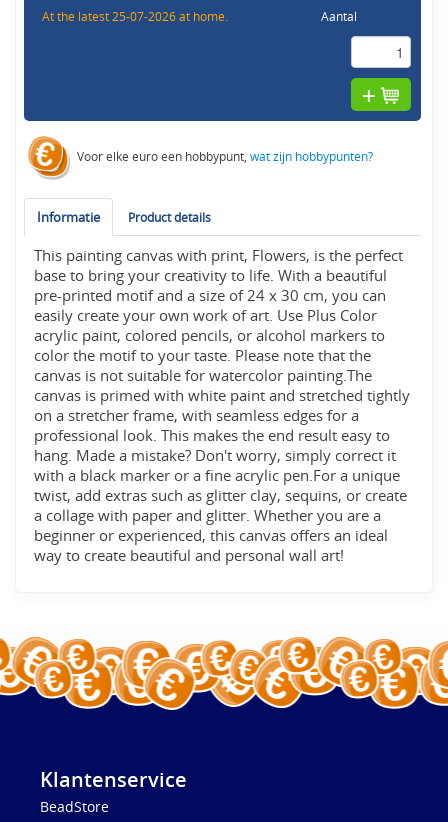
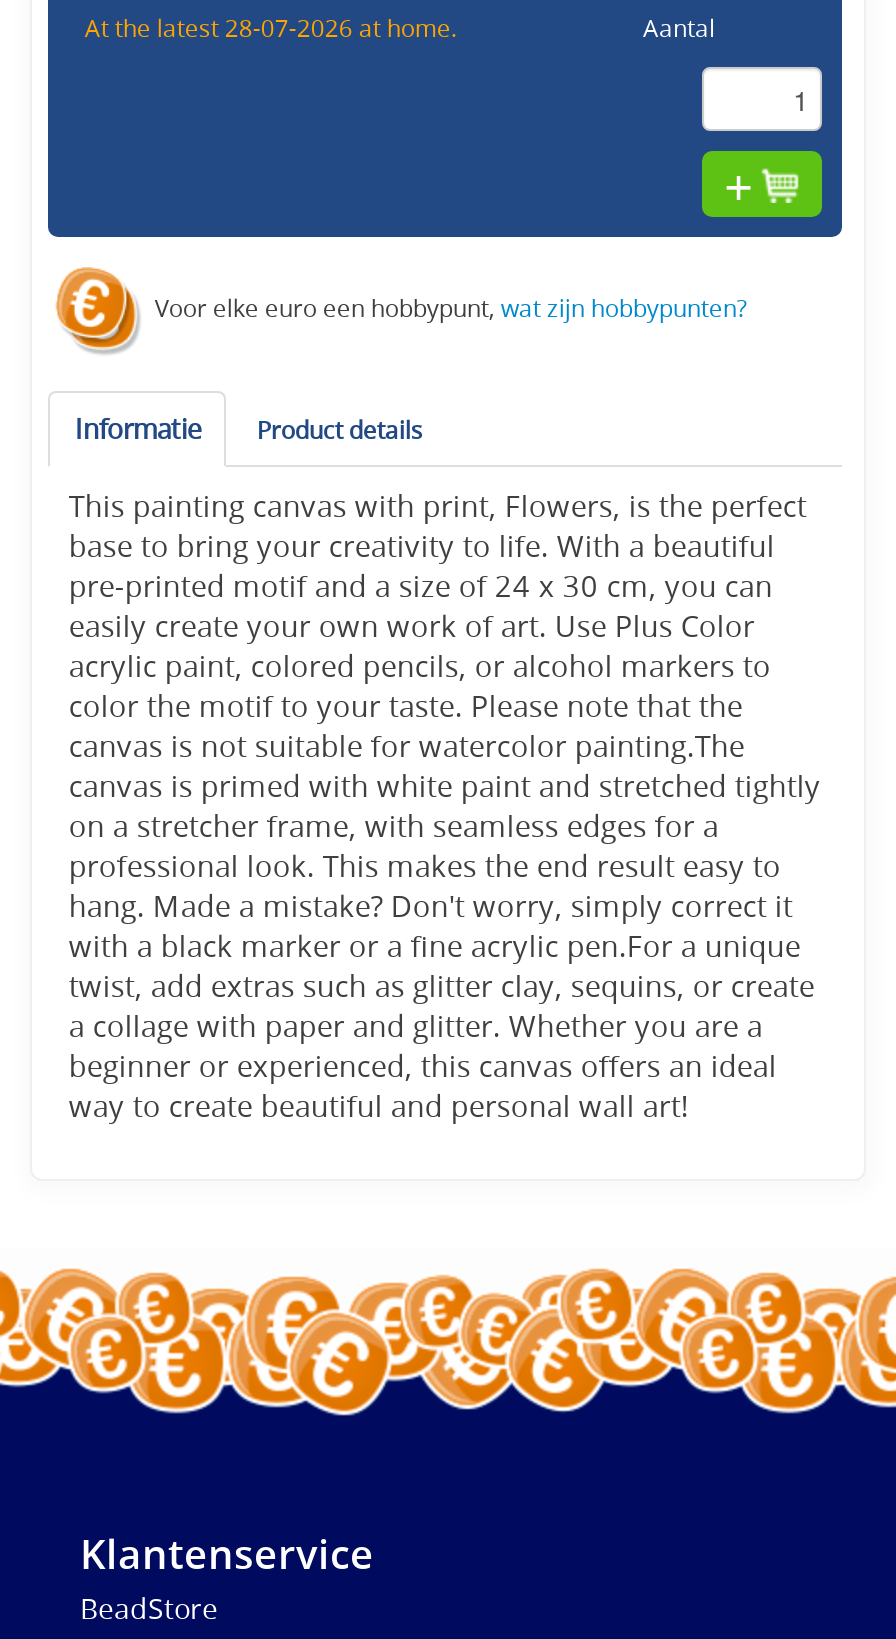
[42,8,228,24] At the latest 25-07-2026 at home. -> [85,11,457,43] At the latest 28-07-2026 at home.

